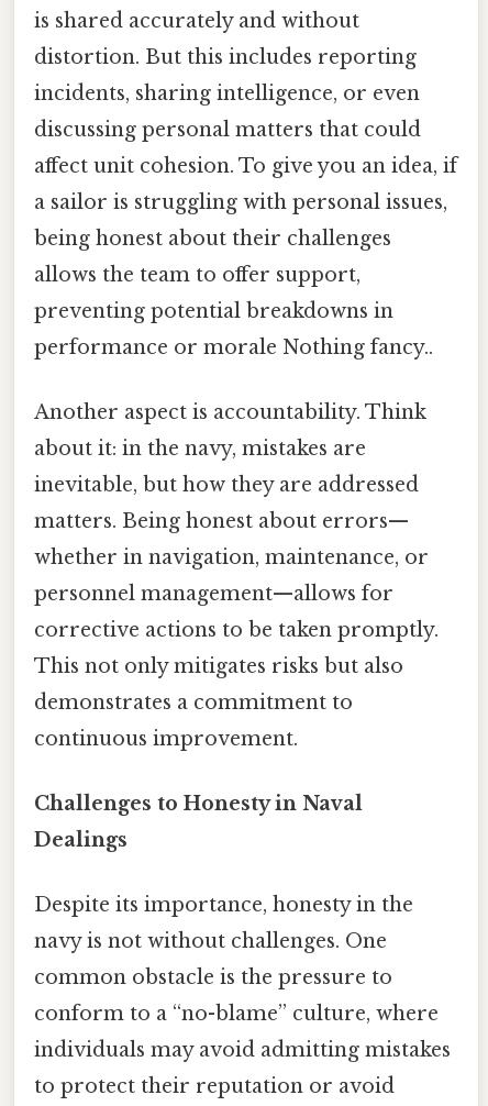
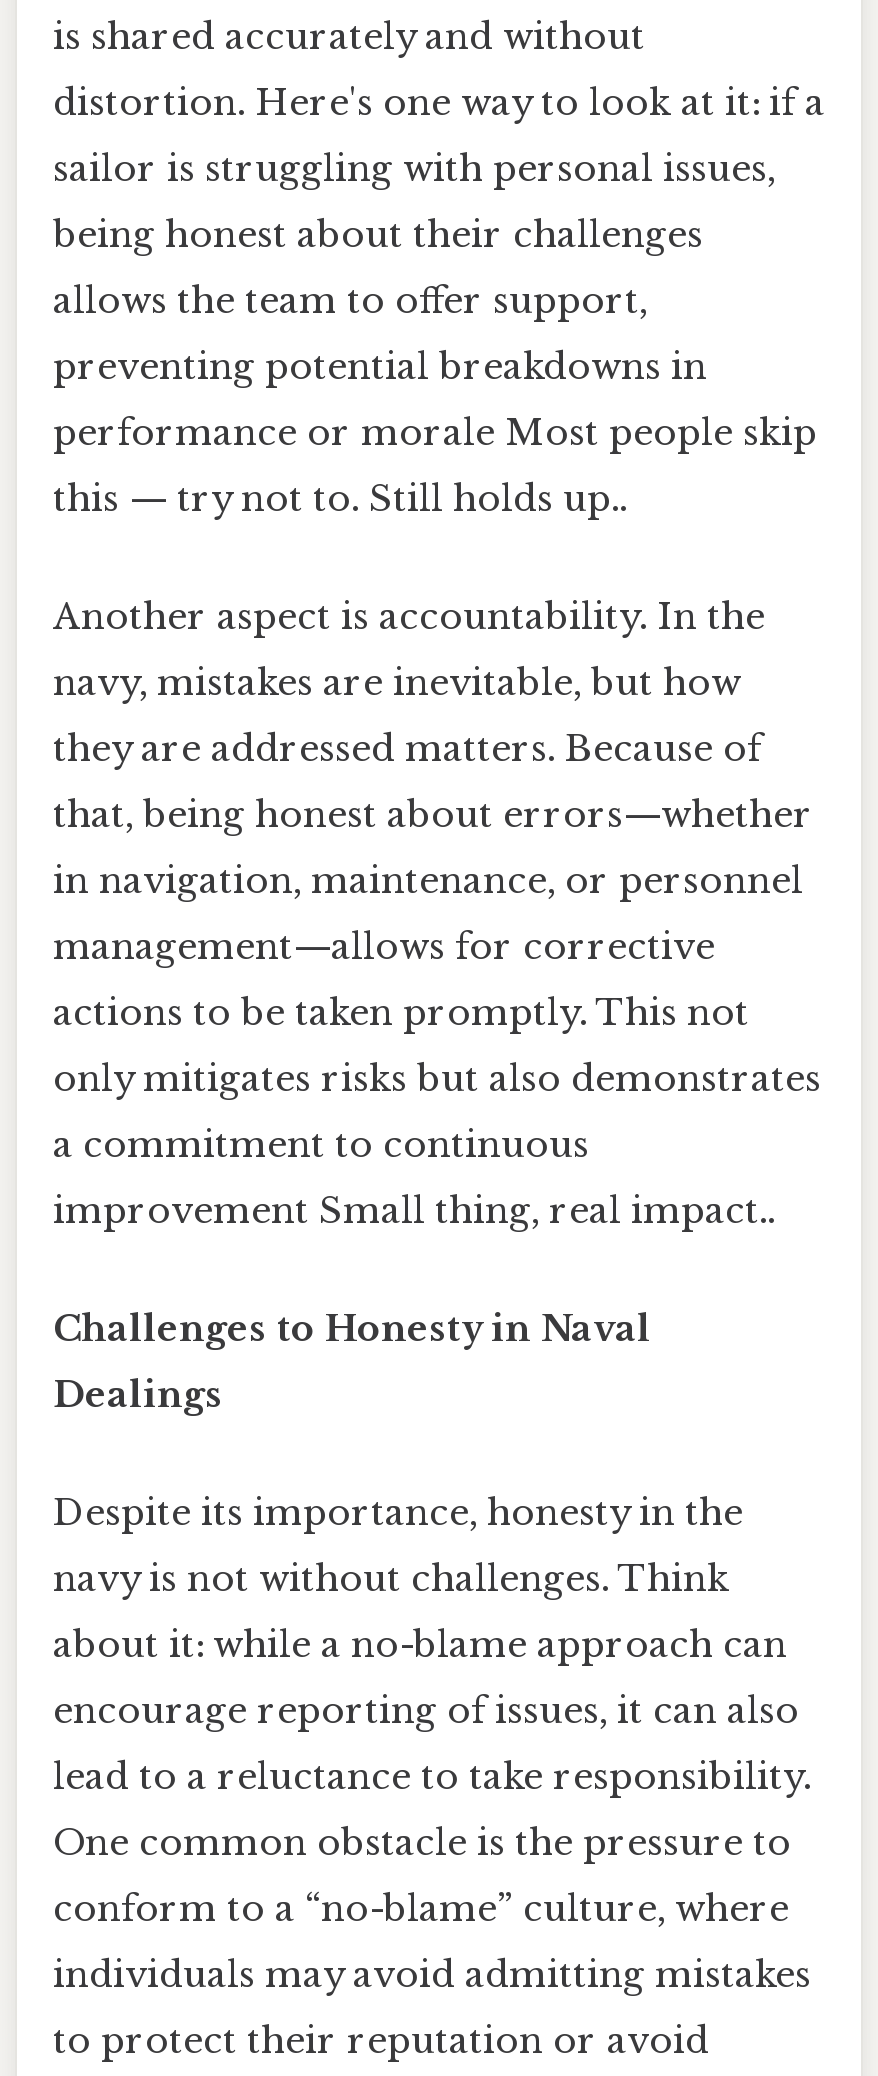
[34,45,457,214] distortion. But this includes reporting | incidents, sharing intelligence, or even | discussing personal matters that could | affect unit cohesion. To give you an idea, if | a sailor is struggling with personal issues, -> [53,80,825,190] distortion. Here's one way to look at it: if a | sailor is struggling with personal issues,
moved [34,226,393,323] -> [53,212,707,388]: being honest about their challenges | allows the team to offer support, | preventing potential breakdowns in
[34,335,439,751] performance or morale Nothing fancy.. | Another aspect is accountability. Think | about it: in the navy, mistakes are | inevitable, but how they are addressed | matters. Being honest about errors— | whether in navigation, maintenance, or | personnel management—allows for | corrective actions to be taken promptly. | This not only mitigates risks but also | demonstrates a commitment to | continuous improvement. -> [53,410,821,1233] performance or morale Most people skip | this — try not to. Still holds up.. | Another aspect is accountability. In the | navy, mistakes are inevitable, but how | they are addressed matters. Because of | that, being honest about errors—whether | in navigation, maintenance, or personnel | management—allows for corrective | actions to be taken promptly. This not | only mitigates risks but also demonstrates | a commitment to continuous | improvement Small thing, real impact..
moved [34,792,413,917] -> [53,1307,743,1536]: Challenges to Honesty in Naval | Dealings | Despite its importance, honesty in the
[34,929,392,990] navy is not without challenges. One | common obstacle is the pressure to -> [53,1558,811,1866] navy is not without challenges. Think | about it: while a no-blame approach can | encourage reporting of issues, it can also | lead to a reluctance to take responsibility. | One common obstacle is the pressure to

